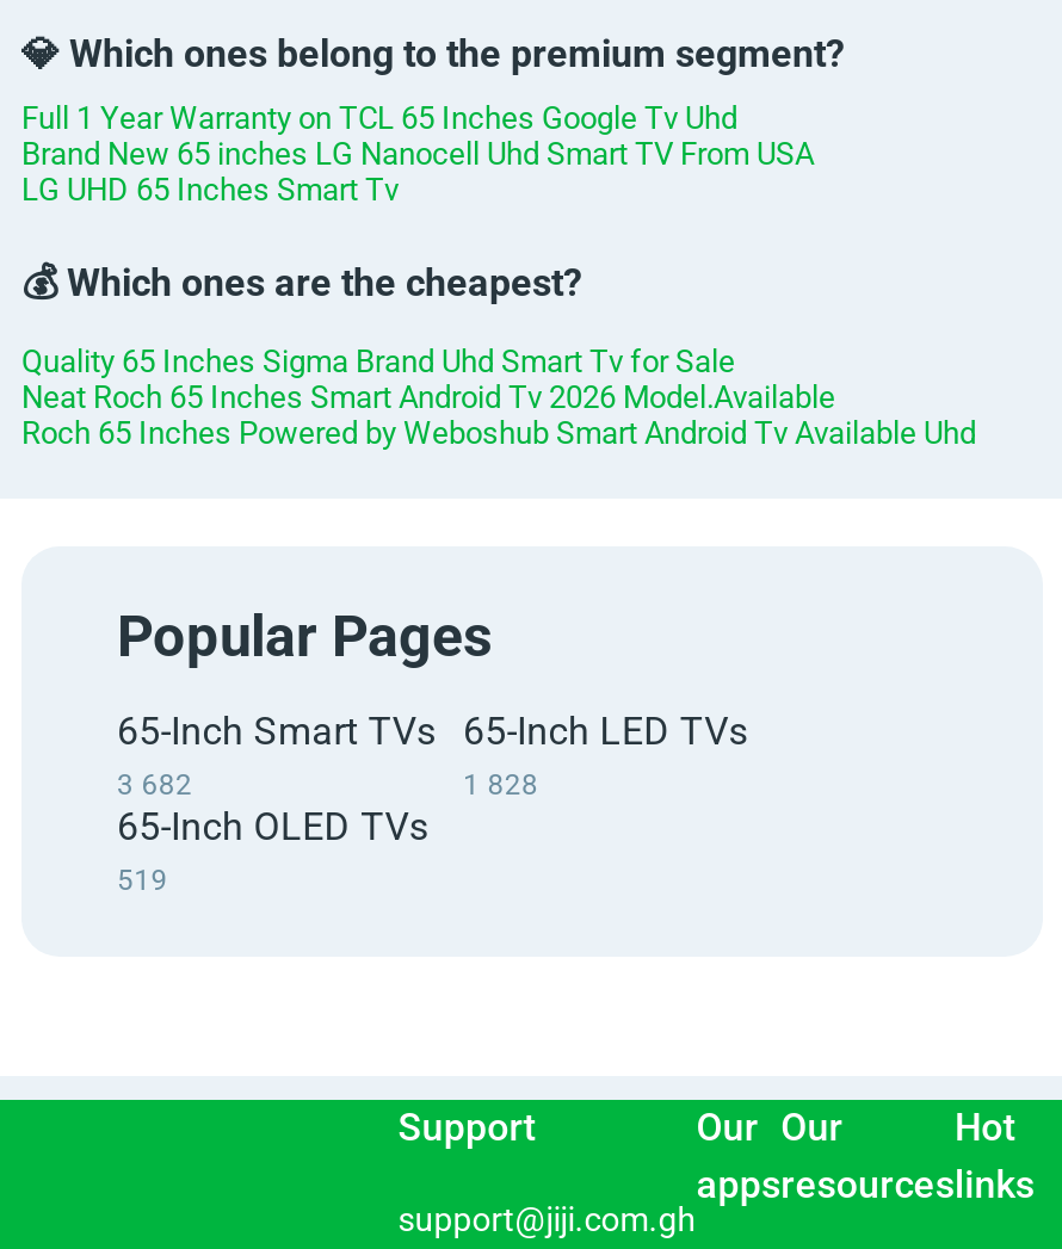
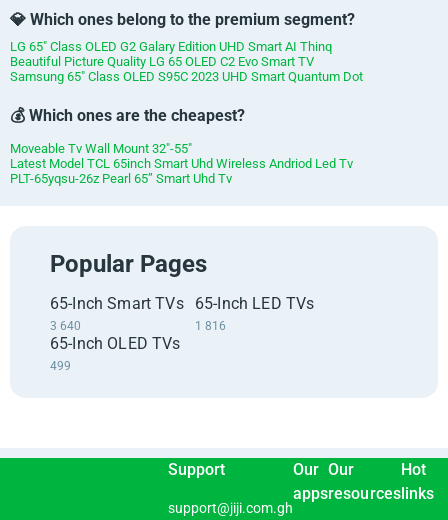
[21,101,814,208] Full 1 Year Warranty on TCL 65 Inches Google Tv Uhd | Brand New 65 inches LG Nanocell Uhd Smart TV From USA | LG UHD 65 Inches Smart Tv -> [10,39,363,84] LG 65" Class OLED G2 Galary Edition UHD Smart AI Thinq | Beautiful Picture Quality LG 65 OLED C2 Evo Smart TV | Samsung 65" Class OLED S95C 2023 UHD Smart Quantum Dot
[21,344,976,452] Quality 65 Inches Sigma Brand Uhd Smart Tv for Sale | Neat Roch 65 Inches Smart Android Tv 2026 Model.Available | Roch 65 Inches Powered by Weboshub Smart Android Tv Available Uhd -> [10,141,353,186] Moveable Tv Wall Mount 32"-55" | Latest Model TCL 65inch Smart Uhd Wireless Andriod Led Tv | PLT-65yqsu-26z Pearl 65” Smart Uhd Tv
[117,769,192,802] 3 682 -> [50,319,82,333] 3 640
[463,769,538,802] 1 828 -> [195,319,227,333] 1 816
[117,864,168,898] 519 -> [50,359,71,373] 499

